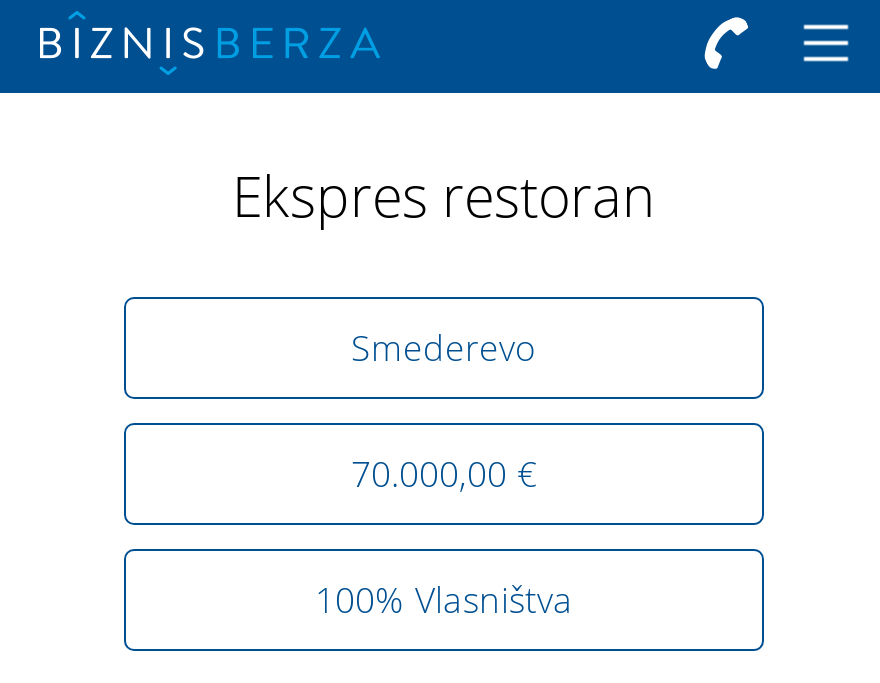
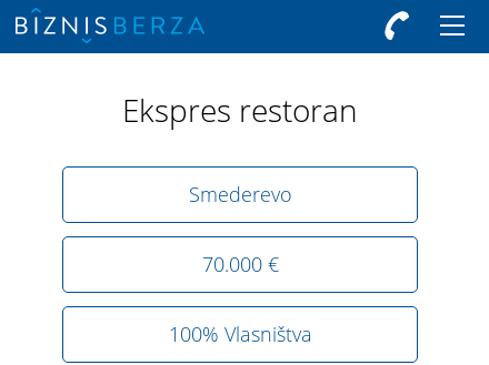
[351,450,537,498] 70.000,00 € -> [202,251,278,278] 70.000 €

